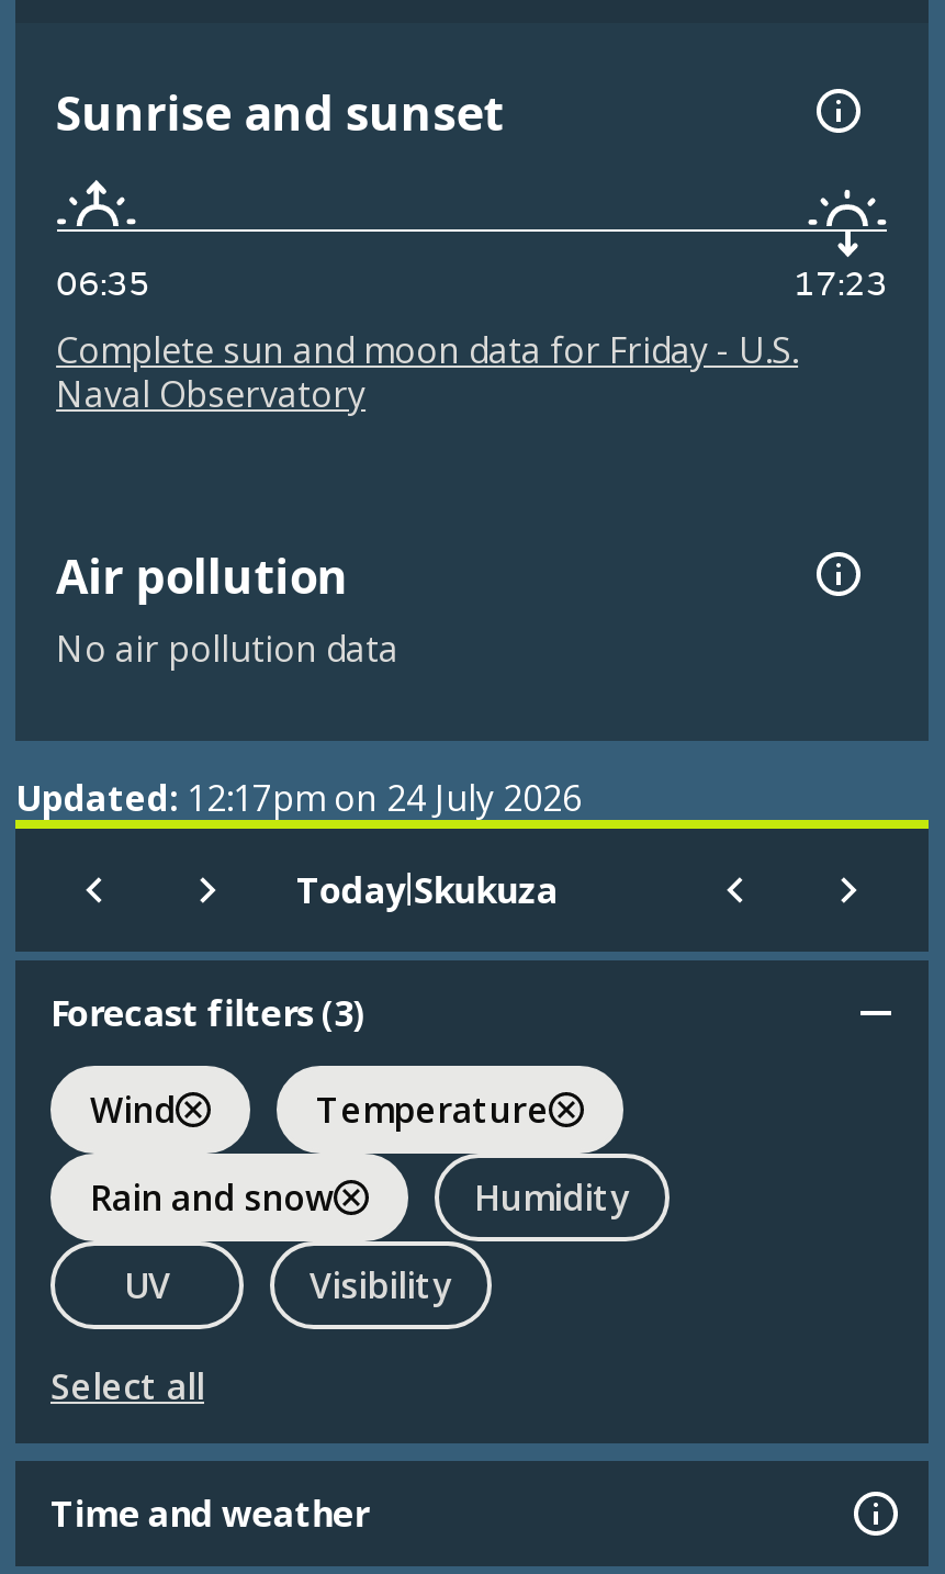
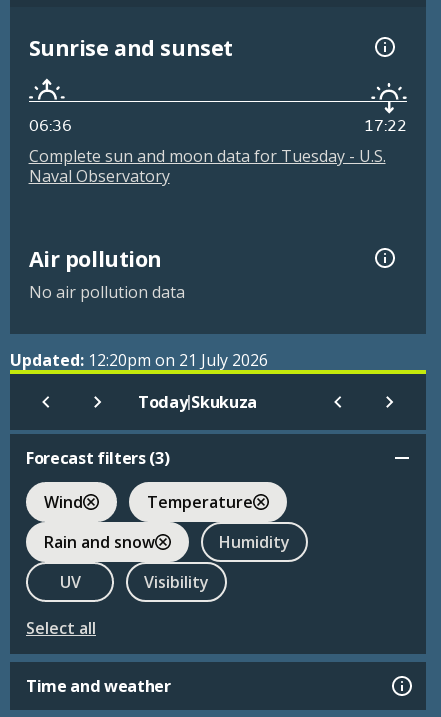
[56,263,150,306] 06:35 -> [28,116,71,136] 06:36
[794,263,888,306] 17:23 -> [364,116,407,136] 17:22
[56,326,798,375] Complete sun and moon data for Friday - U.S. -> [28,145,385,167] Complete sun and moon data for Tuesday - U.S.
[15,774,582,822] Updated: 12:17pm on 24 July 2026 -> [10,349,268,371] Updated: 12:20pm on 21 July 2026

